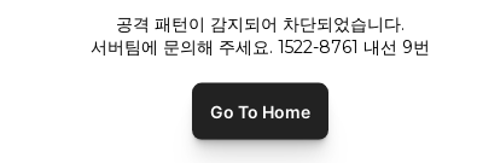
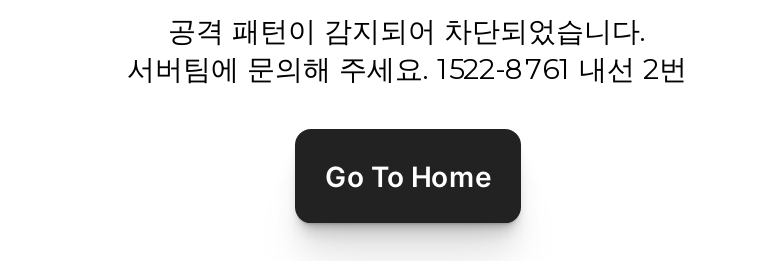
[90,36,429,57] 서버팀에 문의해 주세요. 1522-8761 내선 9번 -> [127,51,687,87] 서버팀에 문의해 주세요. 1522-8761 내선 2번

